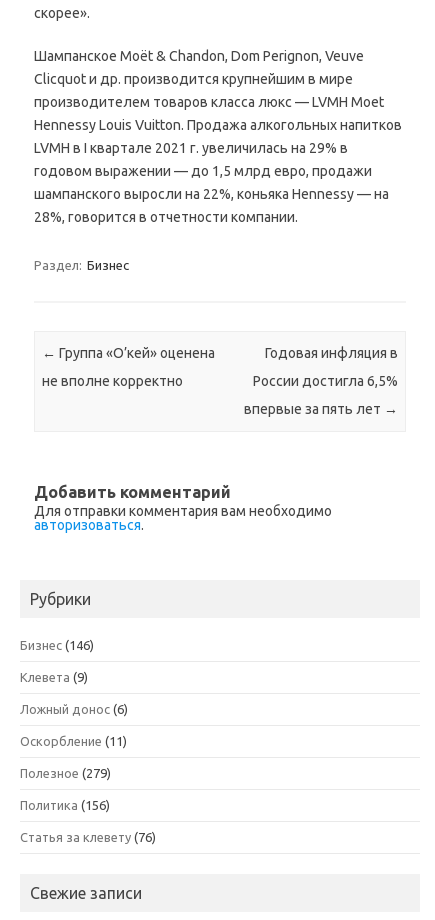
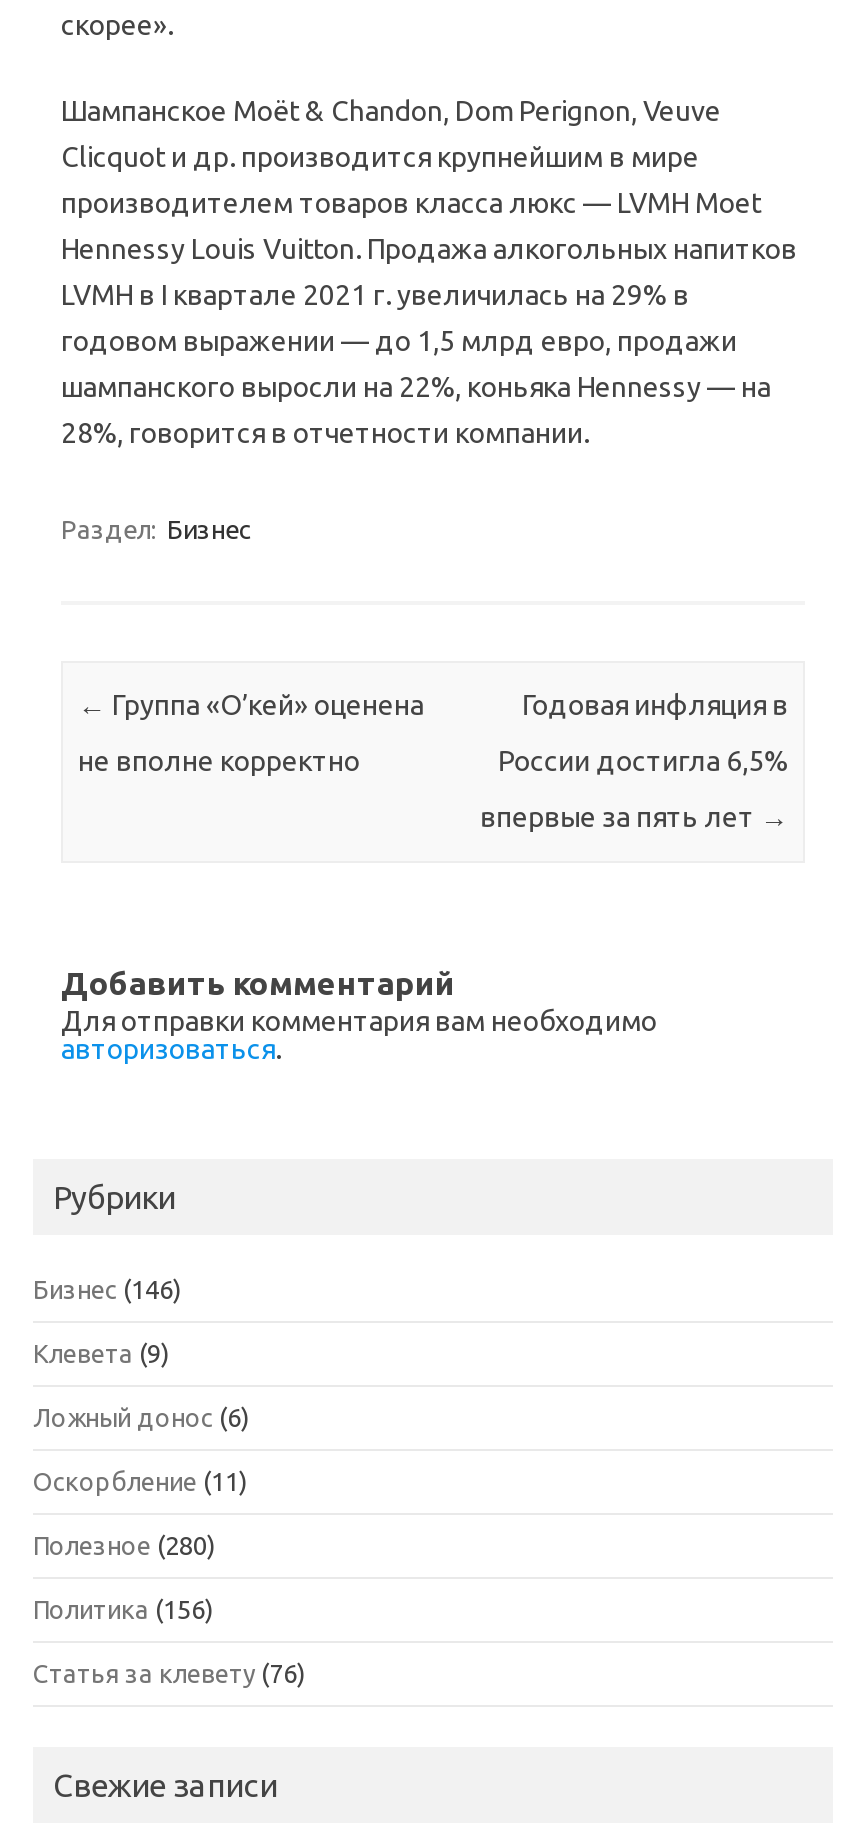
[20,766,111,780] Полезное (279) -> [33,1531,215,1559] Полезное (280)

